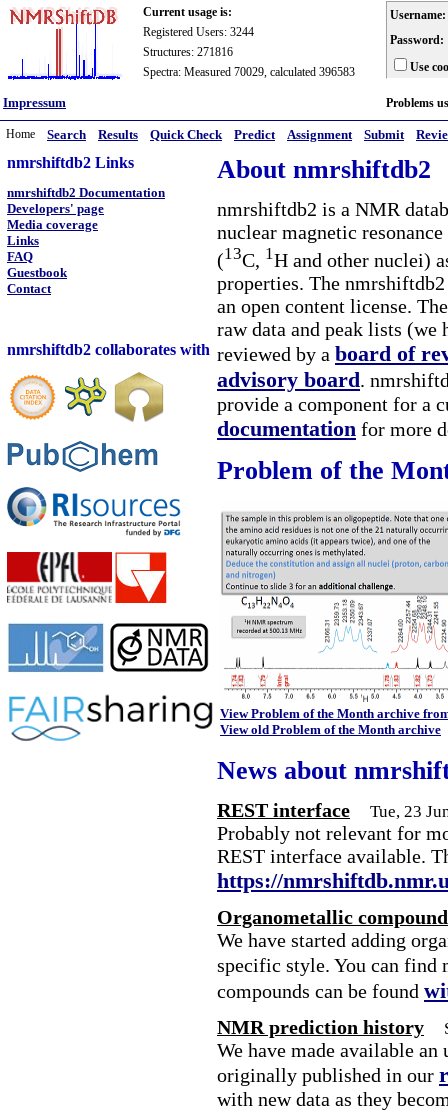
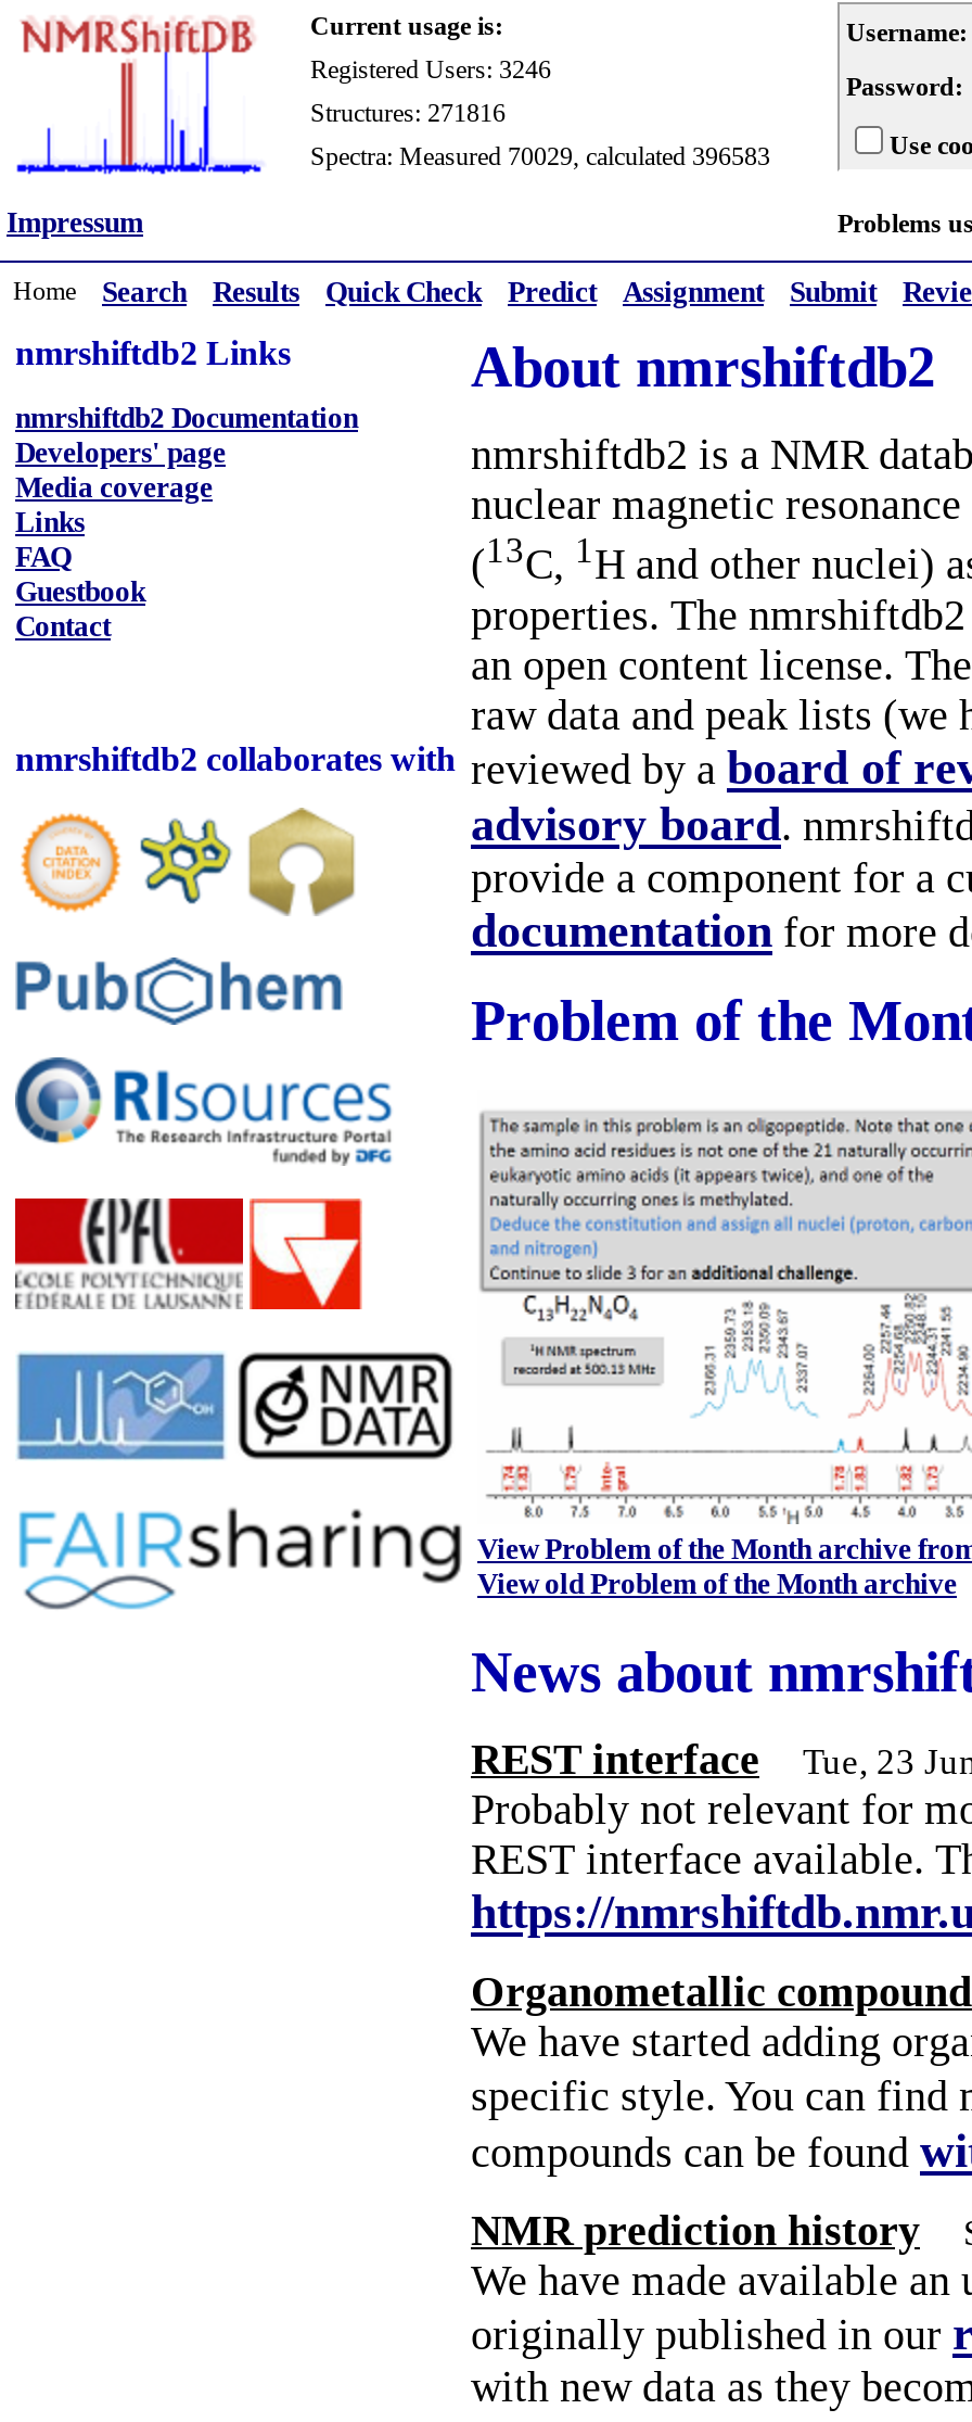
[143,25,254,39] Registered Users: 3244 -> [310,54,551,85] Registered Users: 3246

